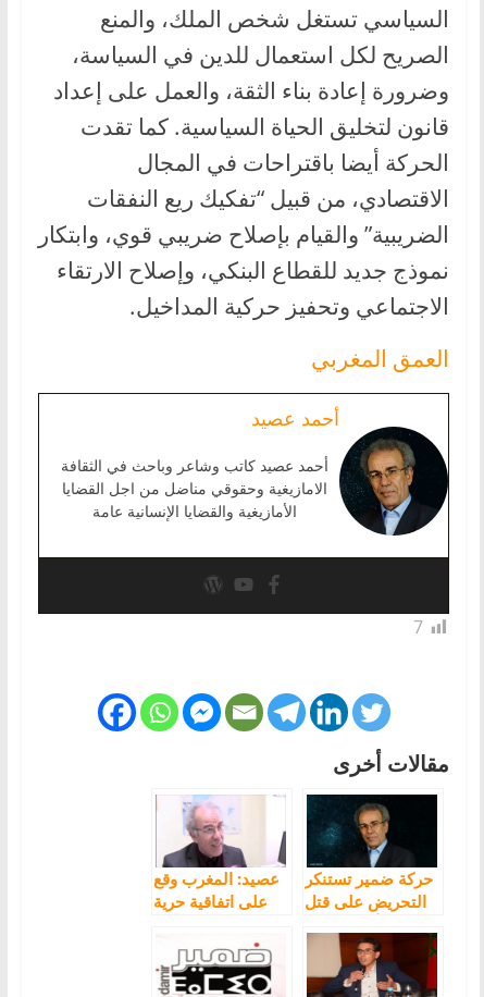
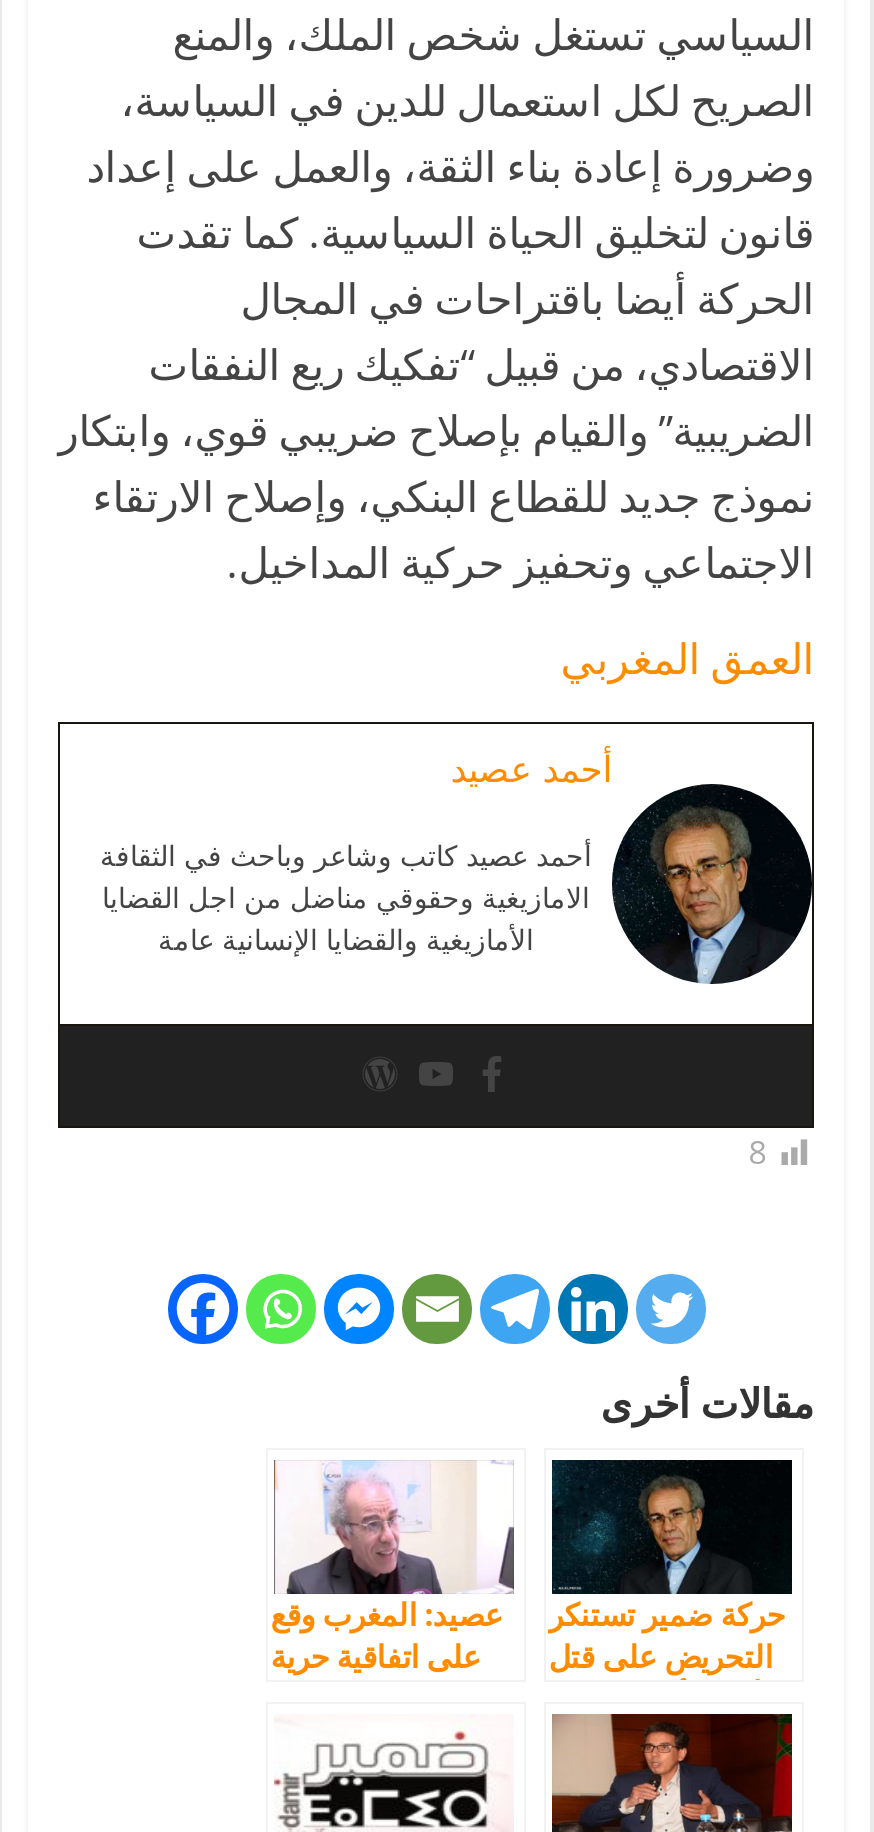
[414,615,423,639] 7 -> [748,1130,766,1174] 8

